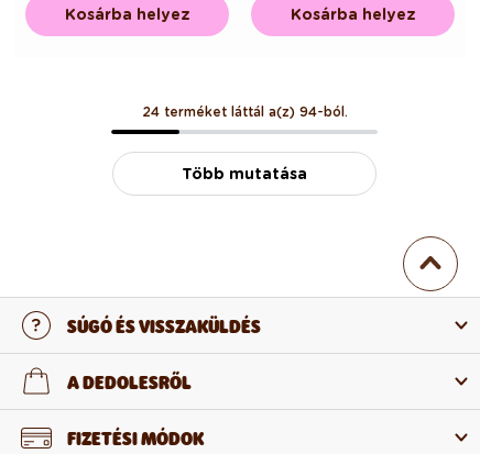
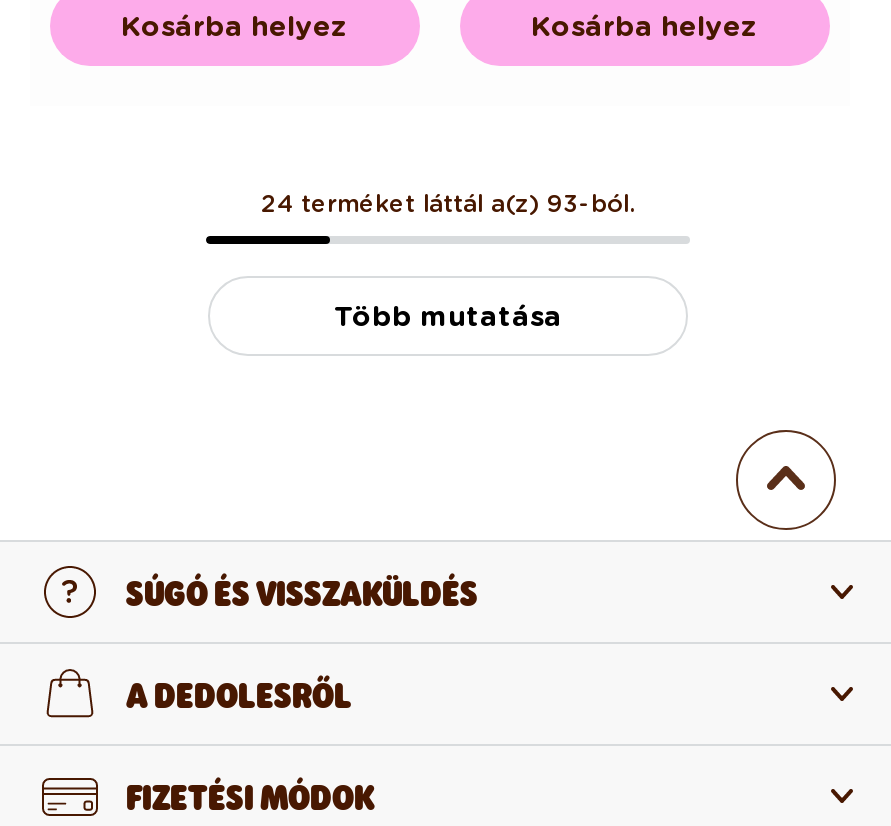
[141,103,347,120] 24 terméket láttál a(z) 94-ból. -> [261,188,635,218] 24 terméket láttál a(z) 93-ból.

